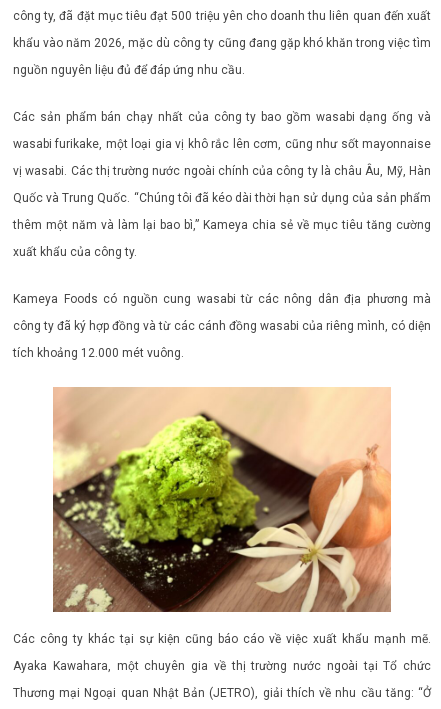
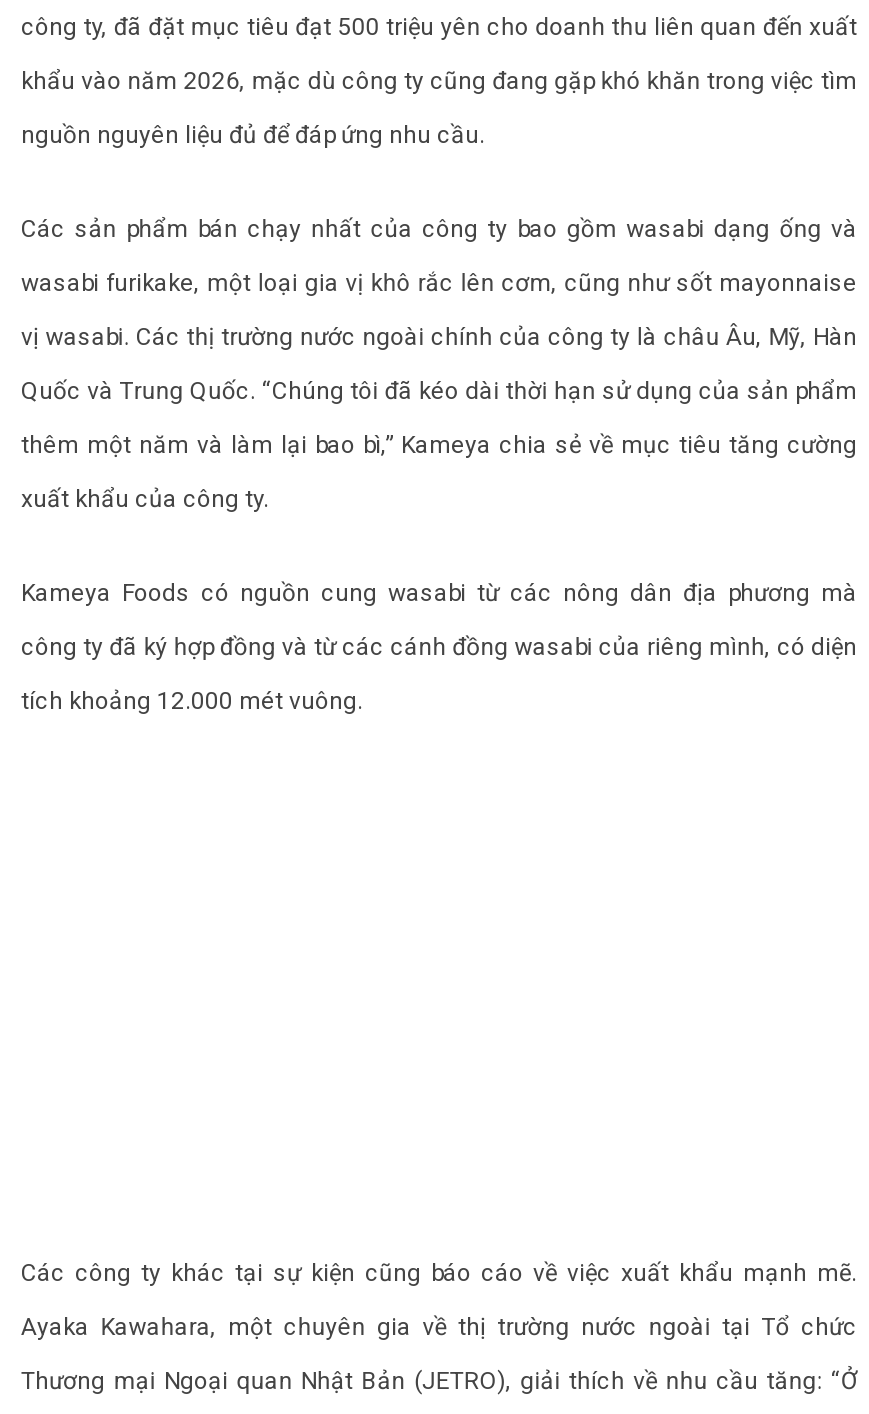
[52,386,392,613] [image] -> none

